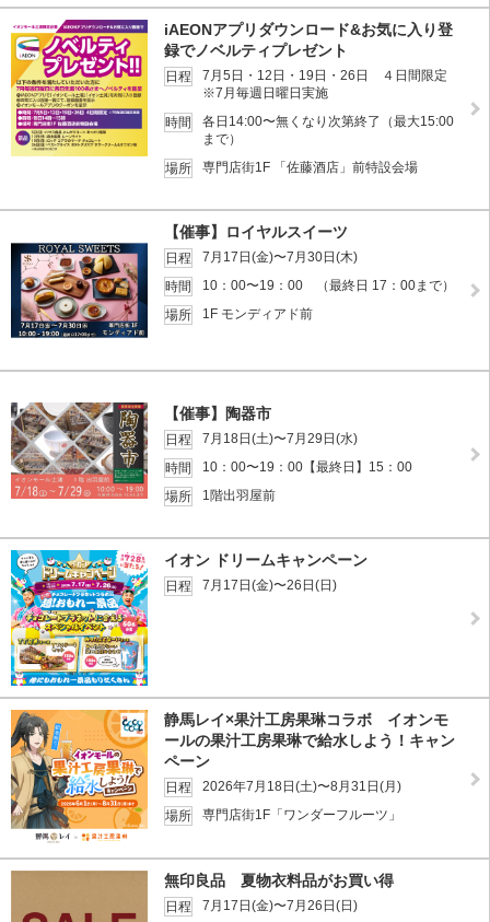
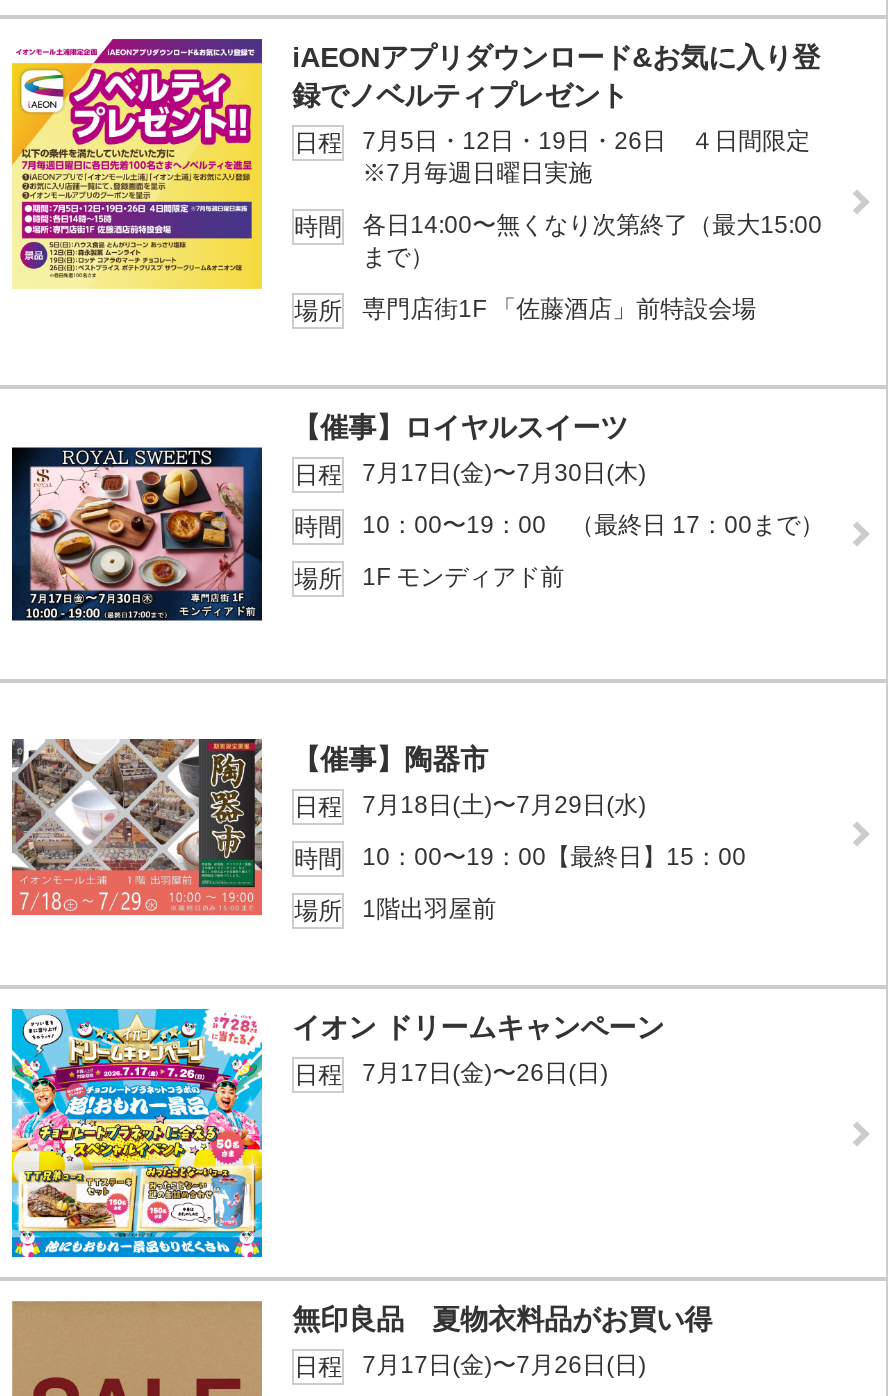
[10,709,455,848] [image] | 静馬レイ×果汁工房果琳コラボ イオンモ | ールの果汁工房果琳で給水しよう！キャン | ペーン | 日程 | 2026年7月18日(土)〜8月31日(月) | 場所 | 専門店街1F「ワンダーフルーツ」 -> none

